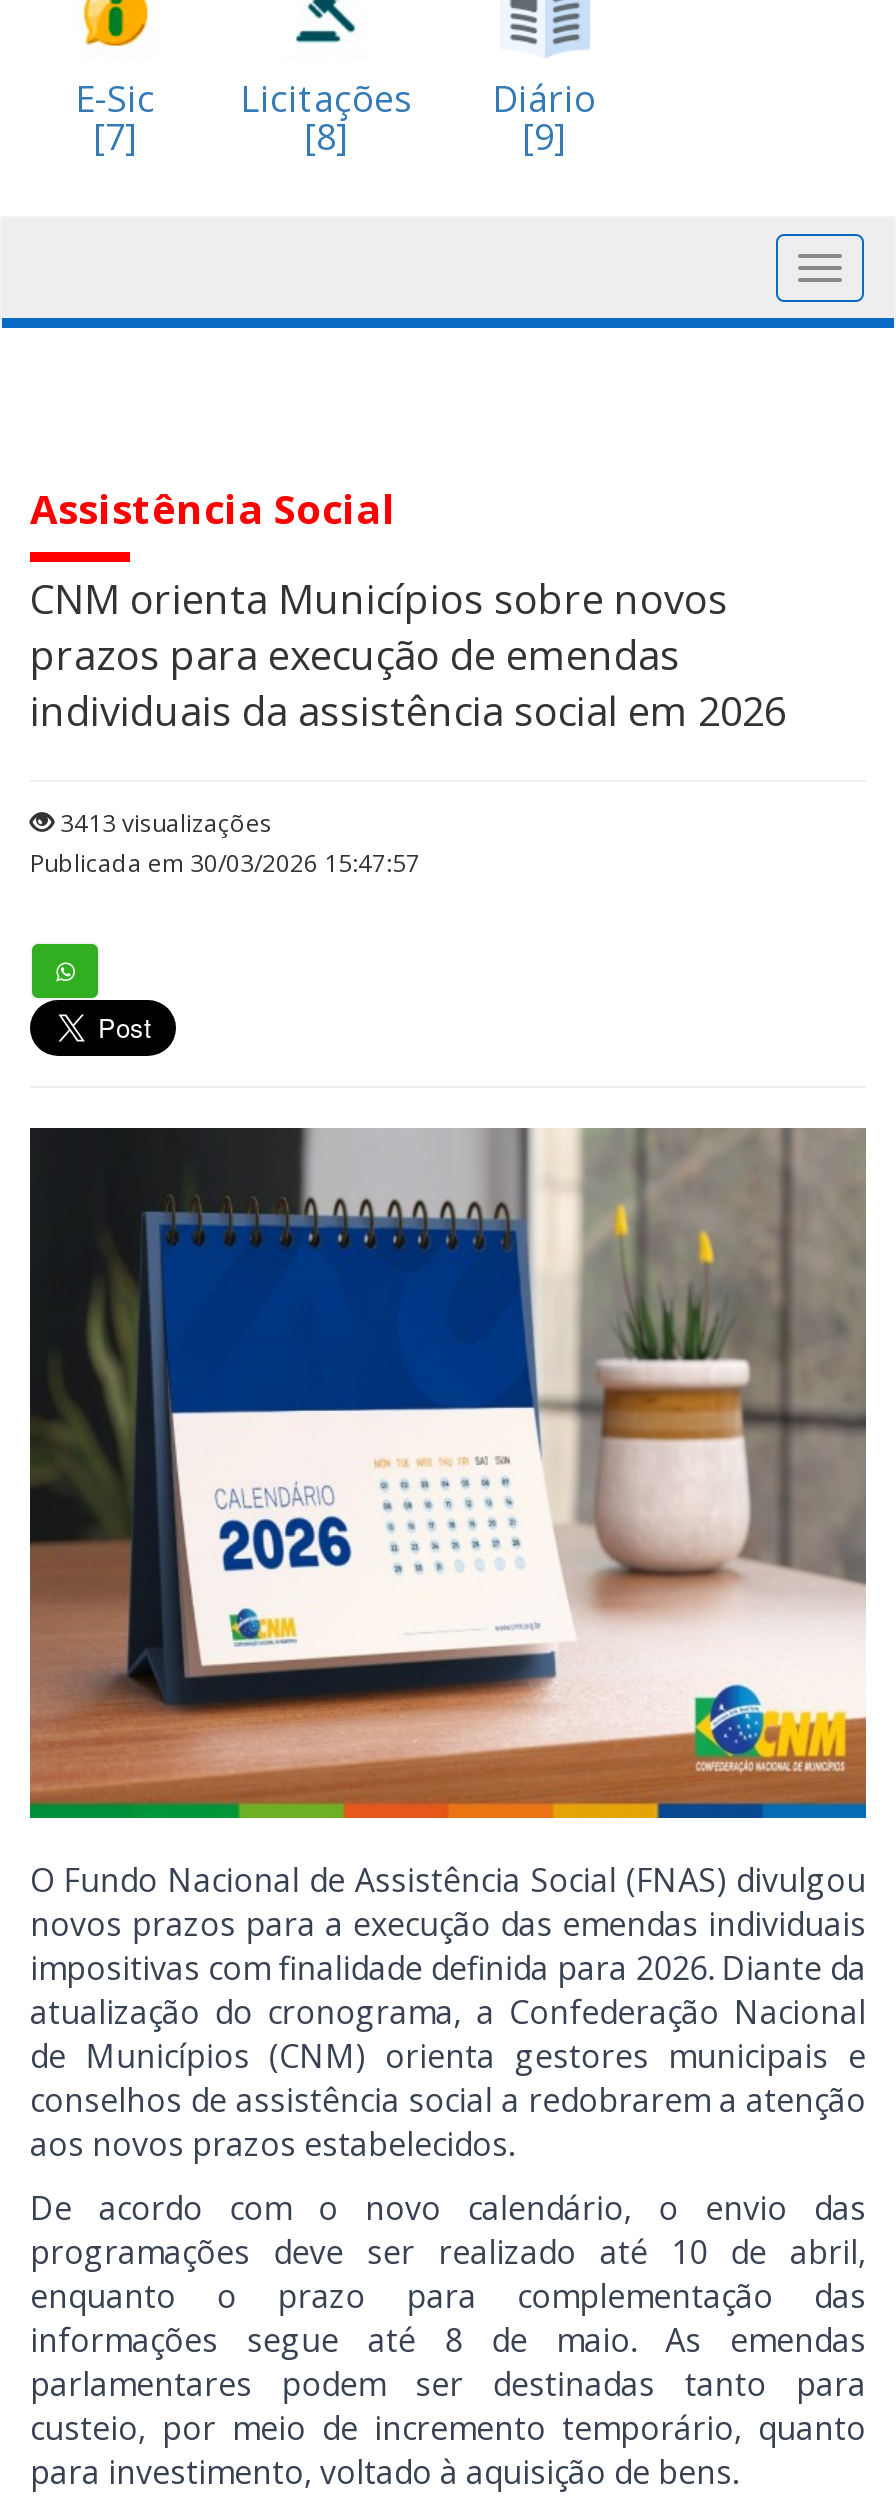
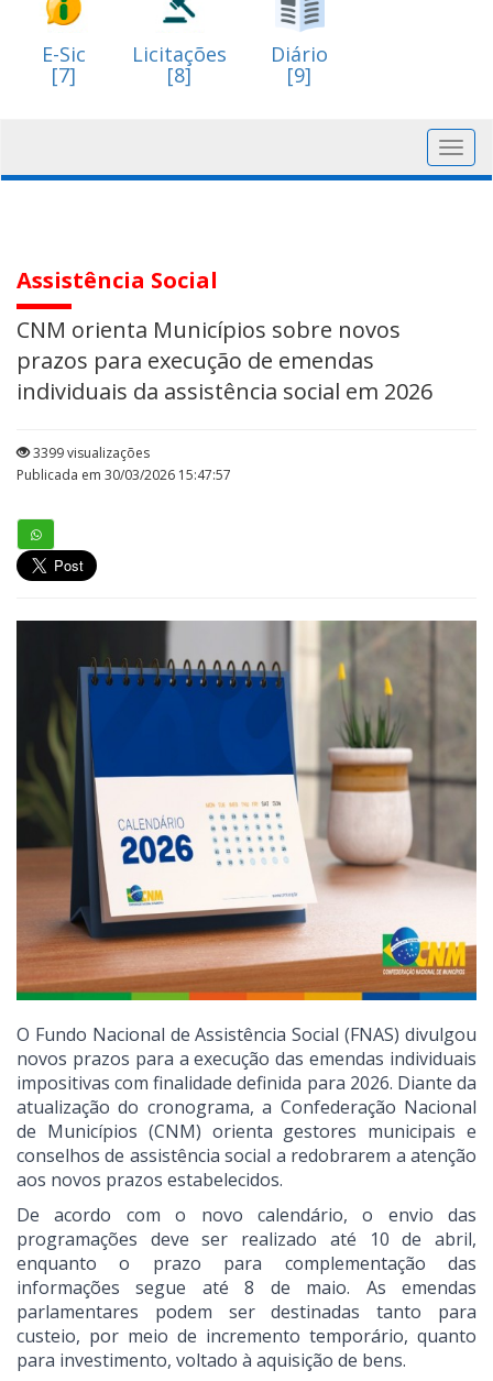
[54,806,272,840] 3413 visualizações -> [30,443,150,462] 3399 visualizações

